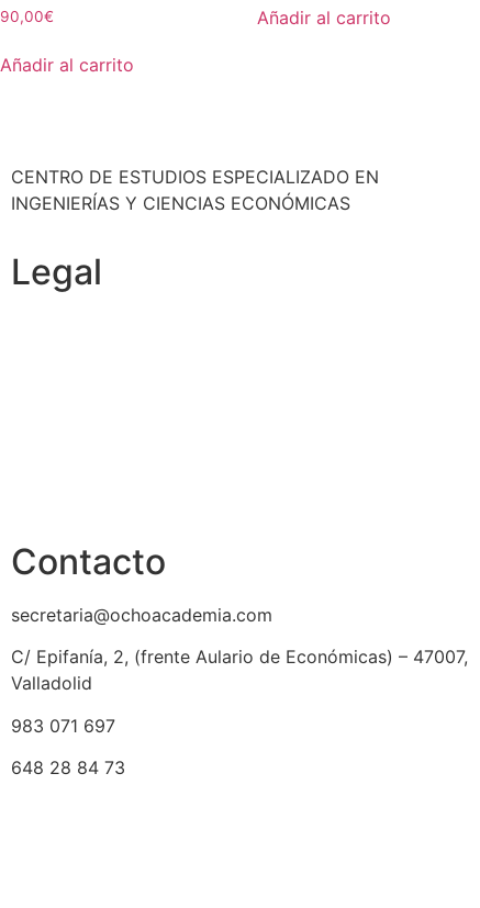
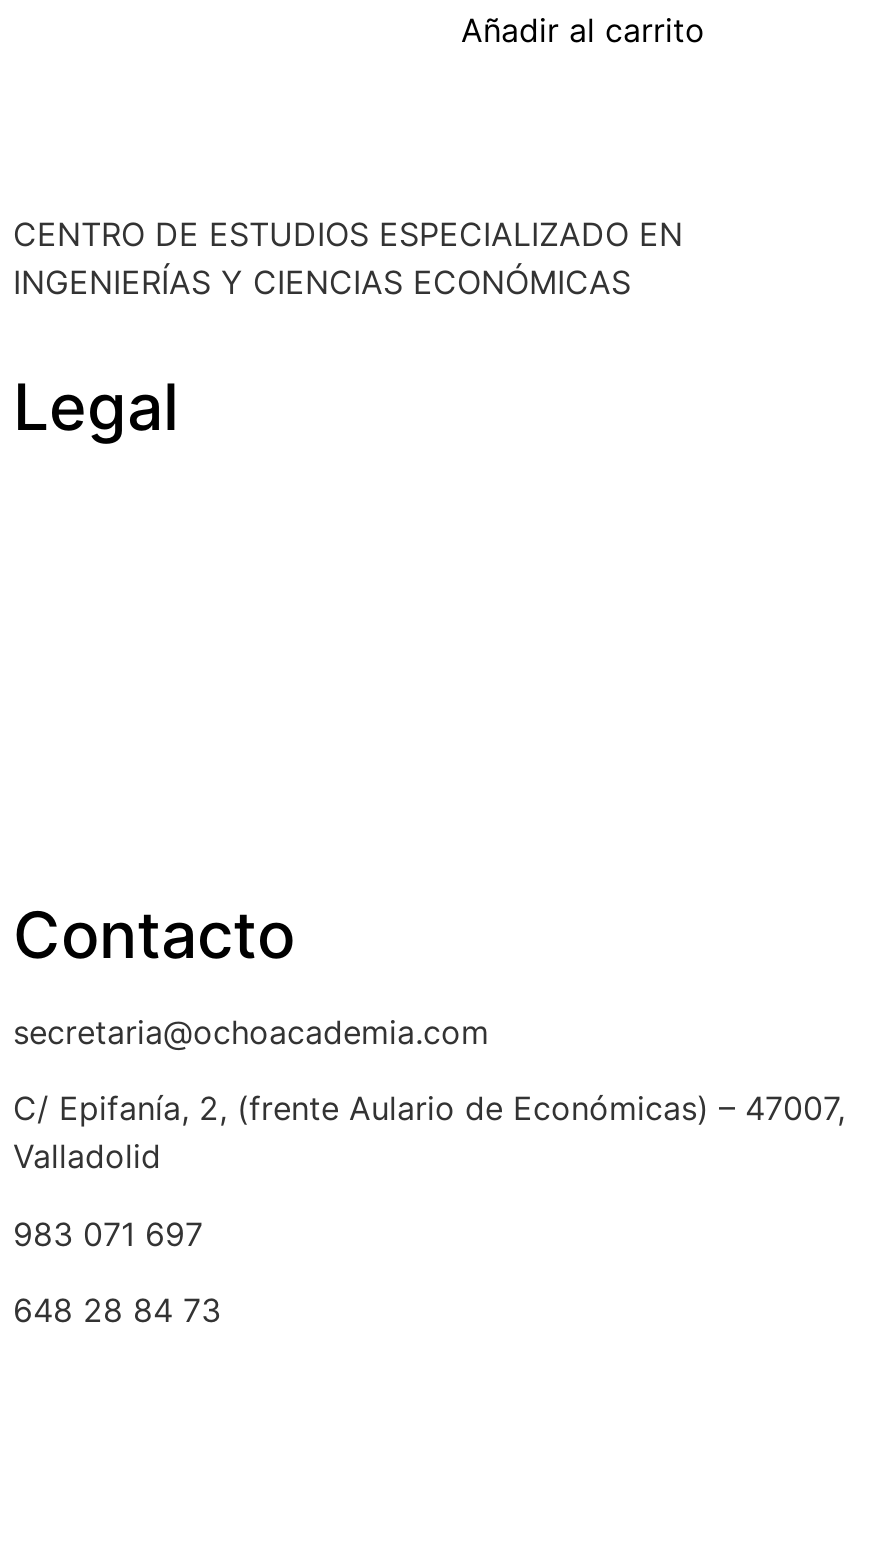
[0,7,134,76] 90,00€ | Añadir al carrito -> none

